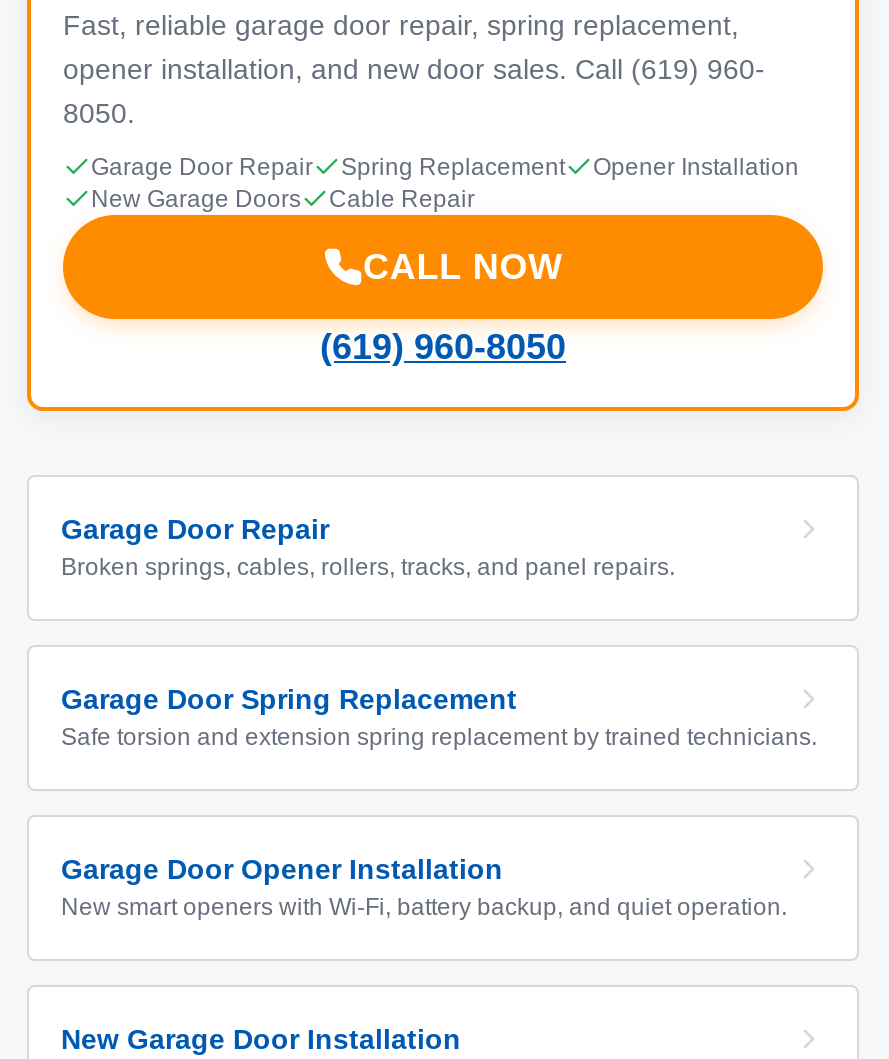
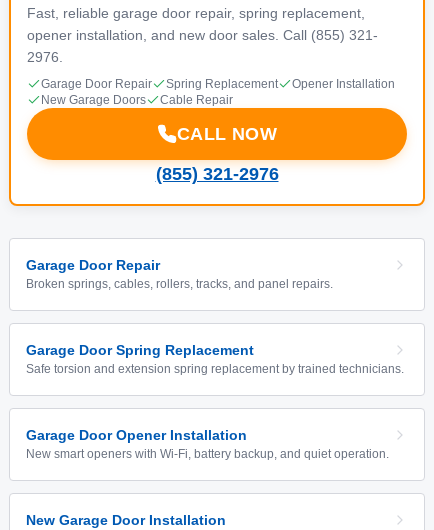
[63,53,765,85] opener installation, and new door sales. Call (619) 960- -> [27,27,378,43] opener installation, and new door sales. Call (855) 321-
[63,97,135,129] 8050. -> [27,49,63,65] 2976.
[320,327,566,367] (619) 960-8050 -> [155,164,278,184] (855) 321-2976

